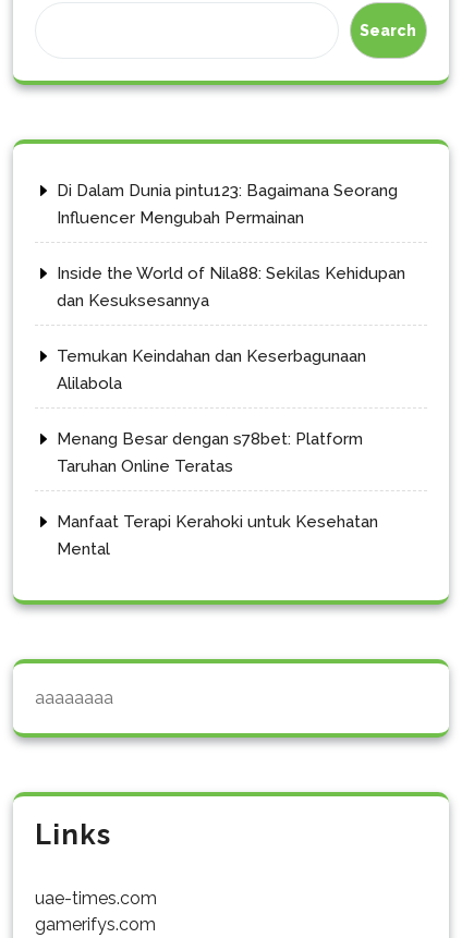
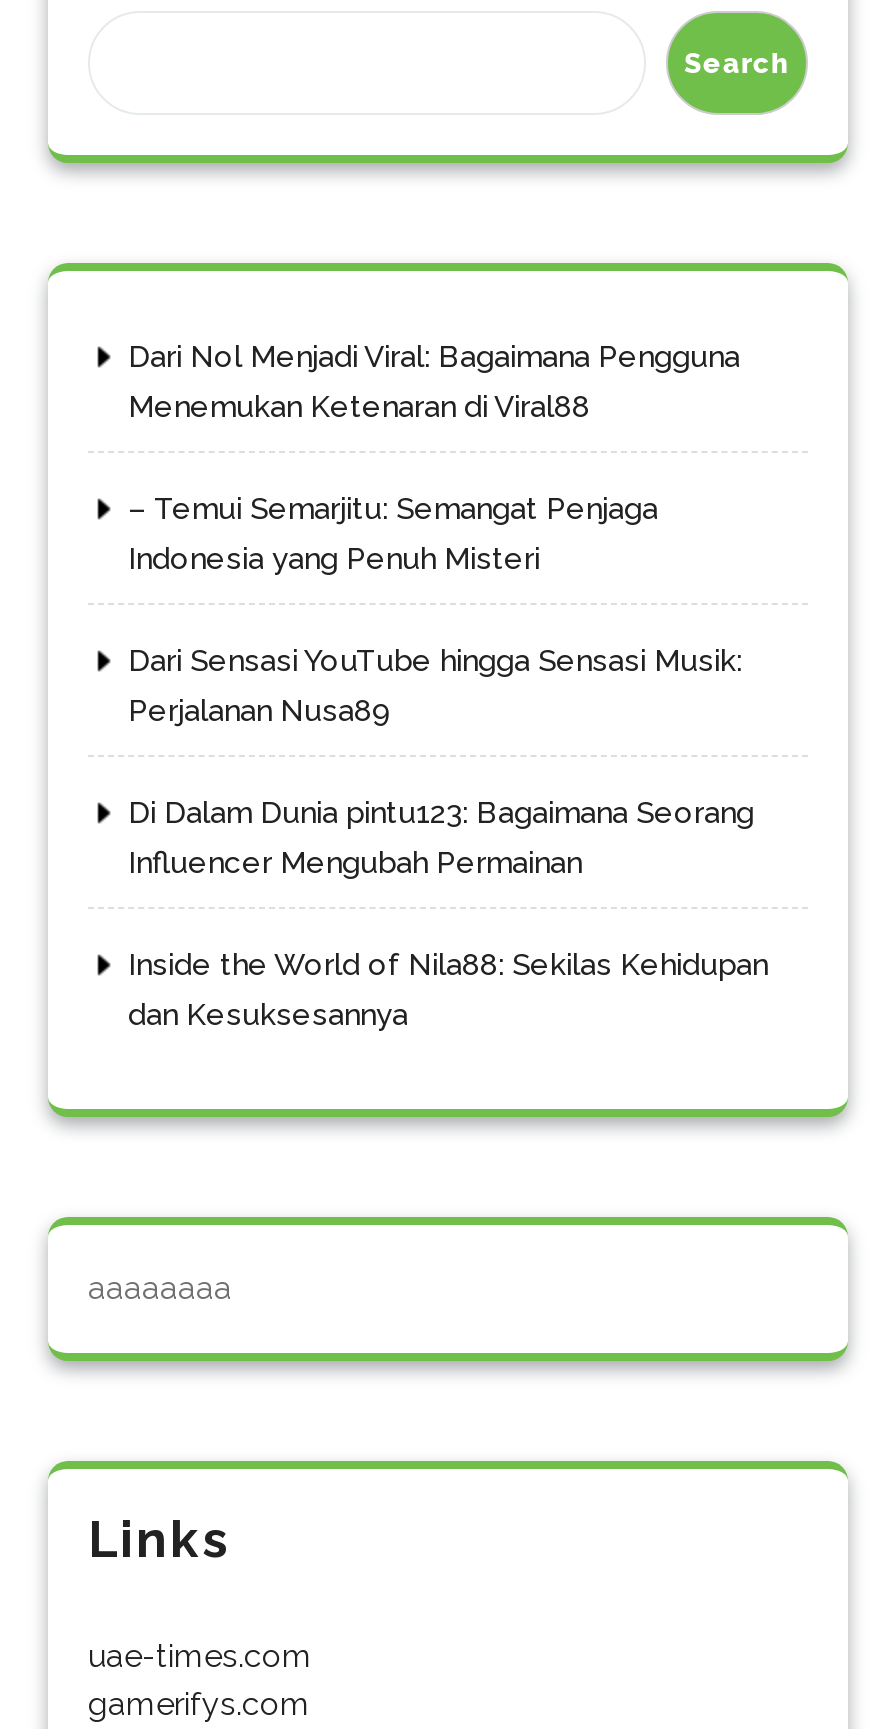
none -> [128,339,742,729] Dari Nol Menjadi Viral: Bagaimana Pengguna | Menemukan Ketenaran di Viral88 | – Temui Semarjitu: Semangat Penjaga | Indonesia yang Penuh Misteri | Dari Sensasi YouTube hingga Sensasi Musik: | Perjalanan Nusa89
moved [57,181,405,310] -> [128,795,768,1033]: Di Dalam Dunia pintu123: Bagaimana Seorang | Influencer Mengubah Permainan | Inside the World of Nila88: Sekilas Kehidupan | dan Kesuksesannya
[57,346,378,559] Temukan Keindahan dan Keserbagunaan | Alilabola | Menang Besar dengan s78bet: Platform | Taruhan Online Teratas | Manfaat Terapi Kerahoki untuk Kesehatan | Mental -> none

